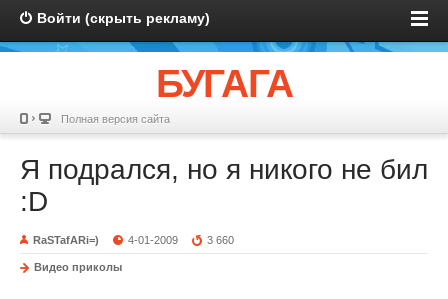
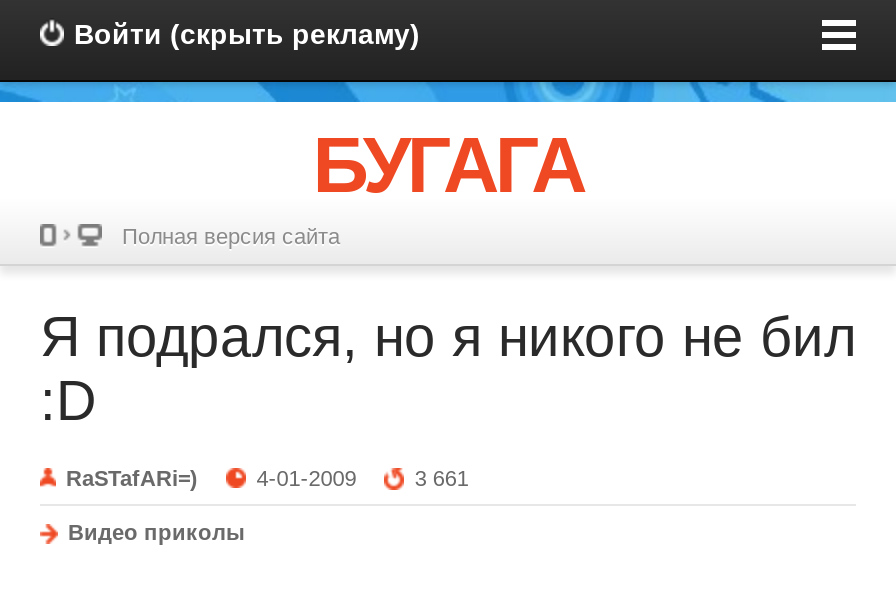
[207,234,234,246] 3 660 -> [415,466,469,490] 3 661

